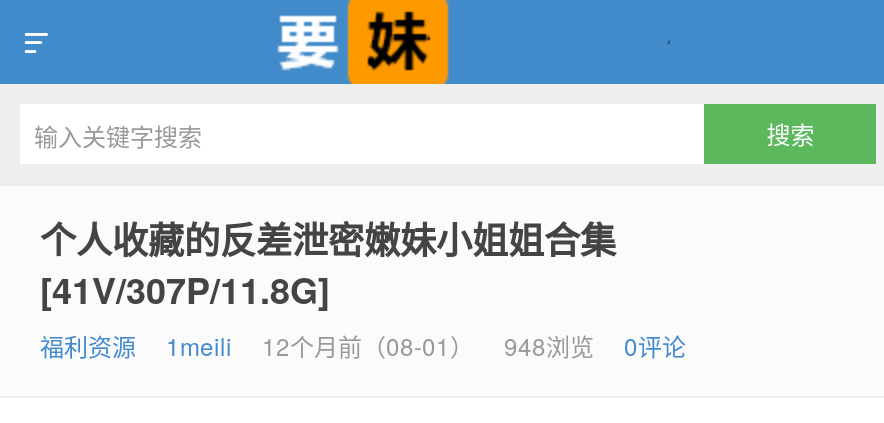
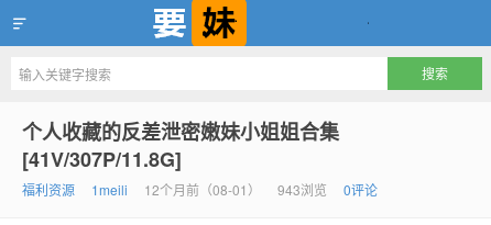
[40,328,686,362] 福利资源 1meili 12个月前（08-01） 948浏览 0评论 -> [22,180,378,199] 福利资源 1meili 12个月前（08-01） 943浏览 0评论

